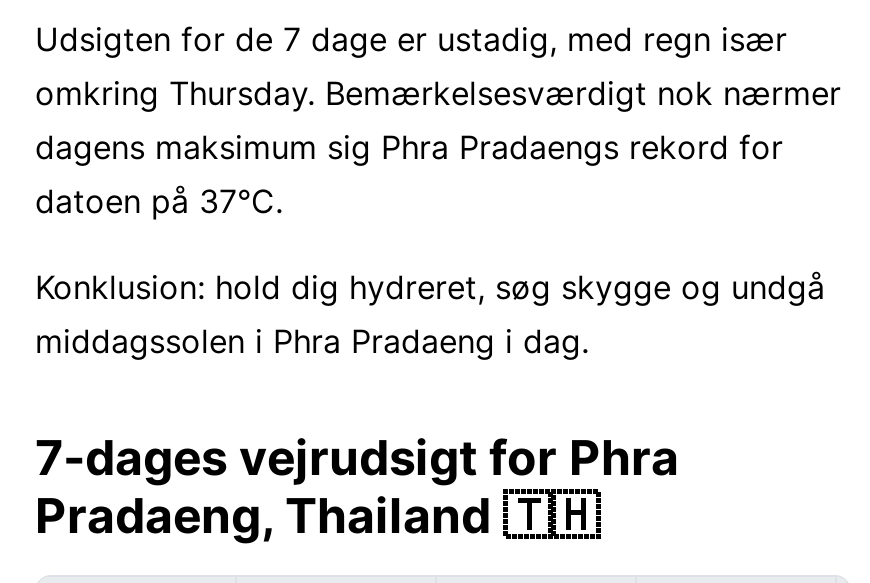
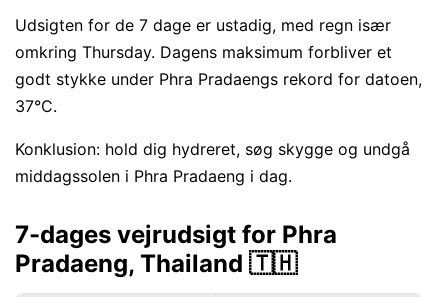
[35,73,841,221] omkring Thursday. Bemærkelsesværdigt nok nærmer | dagens maksimum sig Phra Pradaengs rekord for | datoen på 37°C. -> [15,42,422,116] omkring Thursday. Dagens maksimum forbliver et | godt stykke under Phra Pradaengs rekord for datoen, | 37°C.

